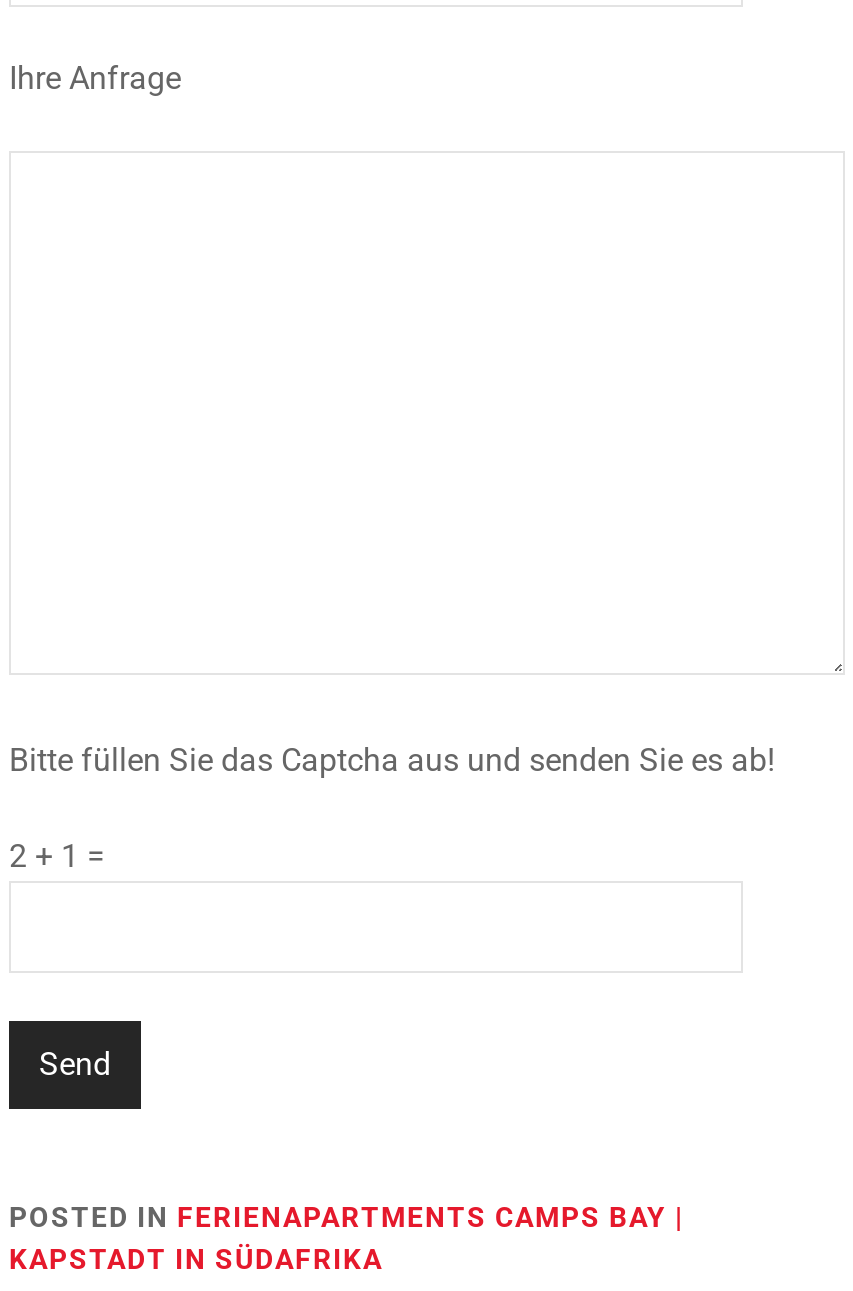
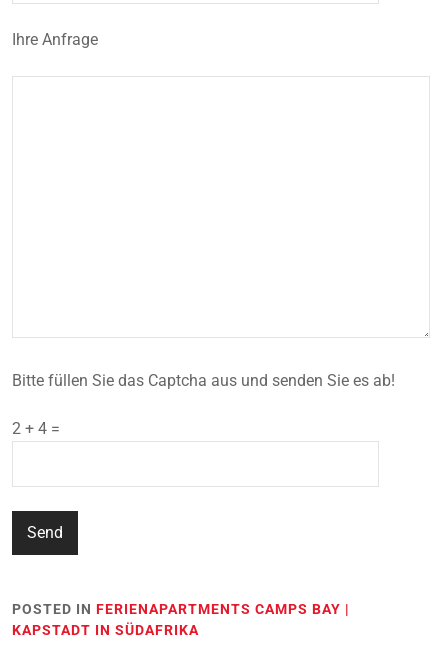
[9,837,105,875] 2 + 1 = -> [12,419,60,438] 2 + 4 =

